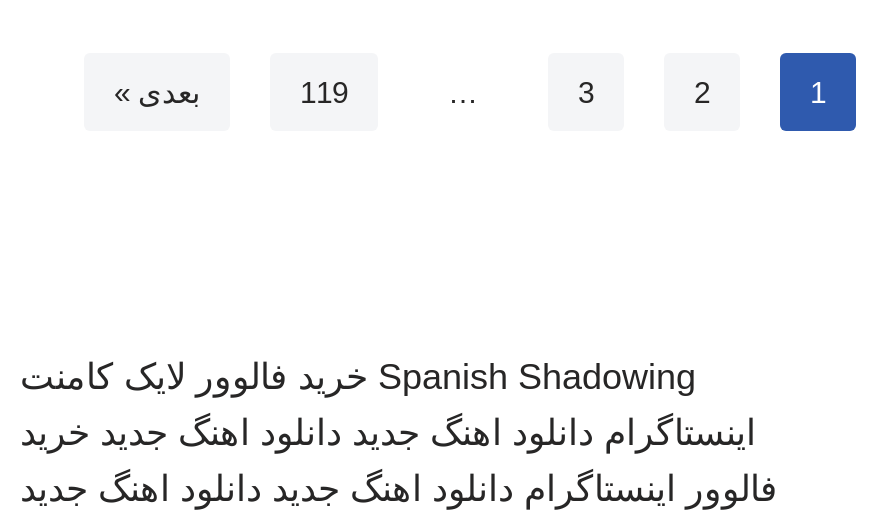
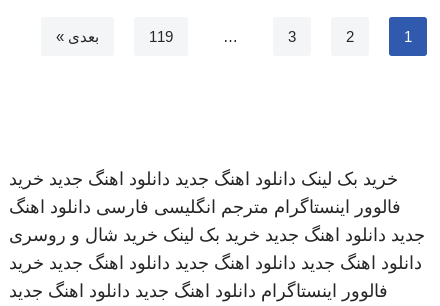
[20,357,756,453] Spanish Shadowing خرید فالوور لایک کامنت | اینستاگرام دانلود اهنگ جدید دانلود اهنگ جدید خرید -> [9,169,425,273] خرید بک لینک دانلود اهنگ جدید دانلود اهنگ جدید خرید | فالوور اینستاگرام مترجم انگلیسی فارسی دانلود اهنگ | جدید دانلود اهنگ جدید خرید بک لینک خرید شال و روسری | دانلود اهنگ جدید دانلود اهنگ جدید دانلود اهنگ جدید خرید

